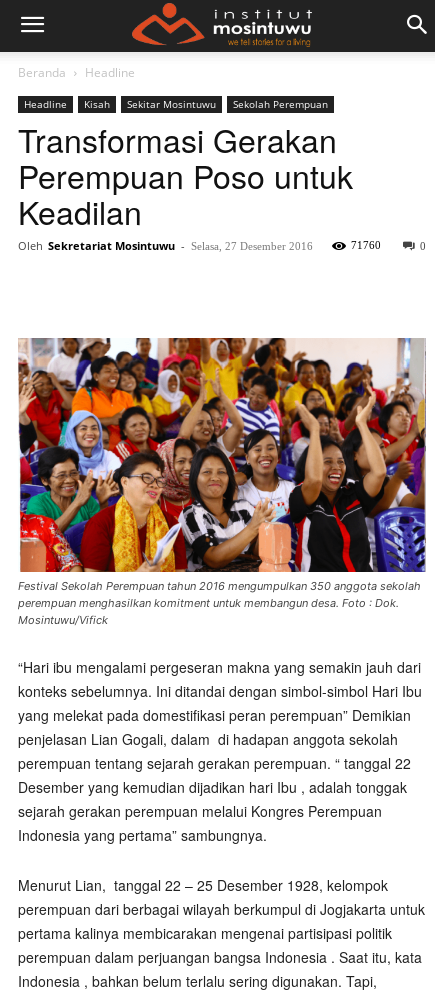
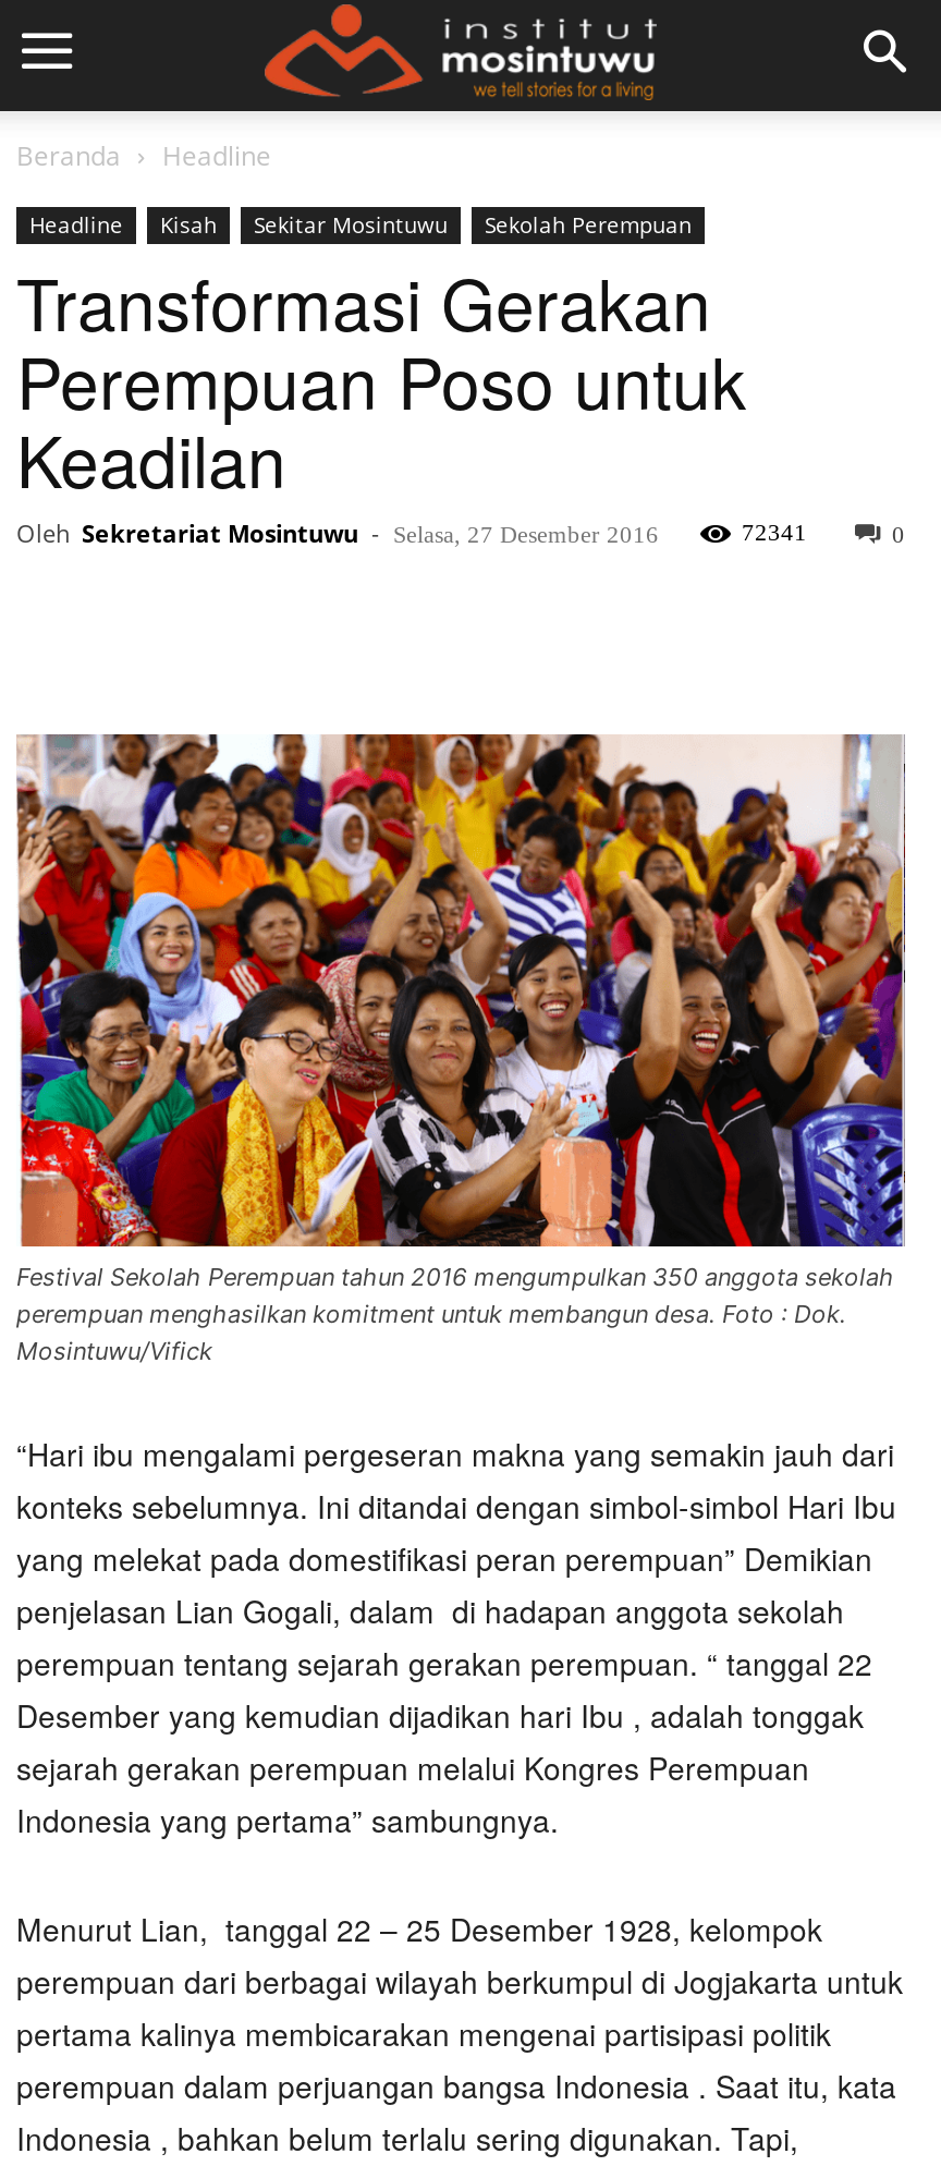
[351,239,381,251] 71760 -> [742,519,807,545] 72341

